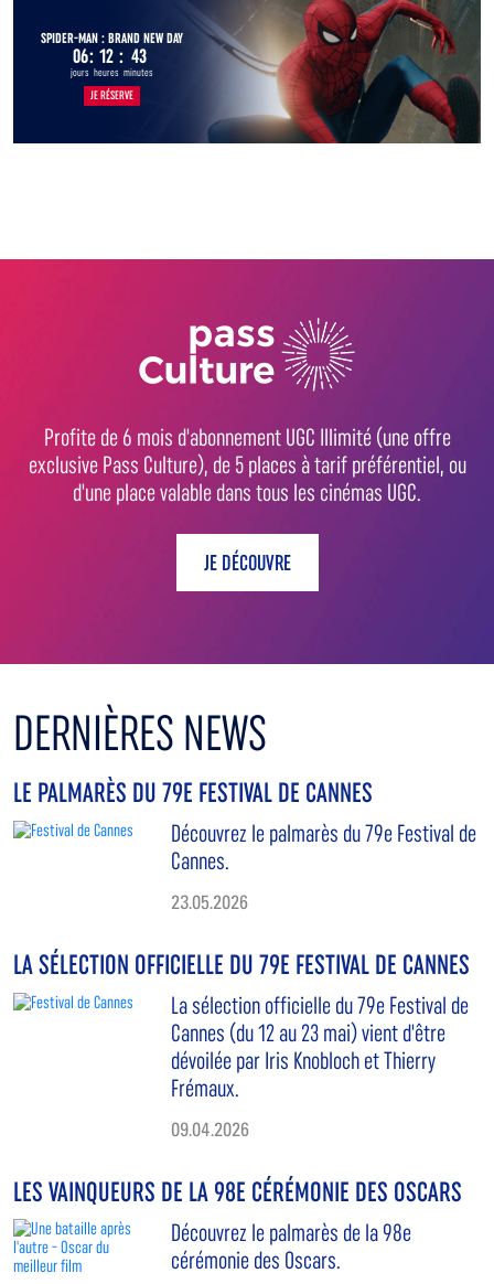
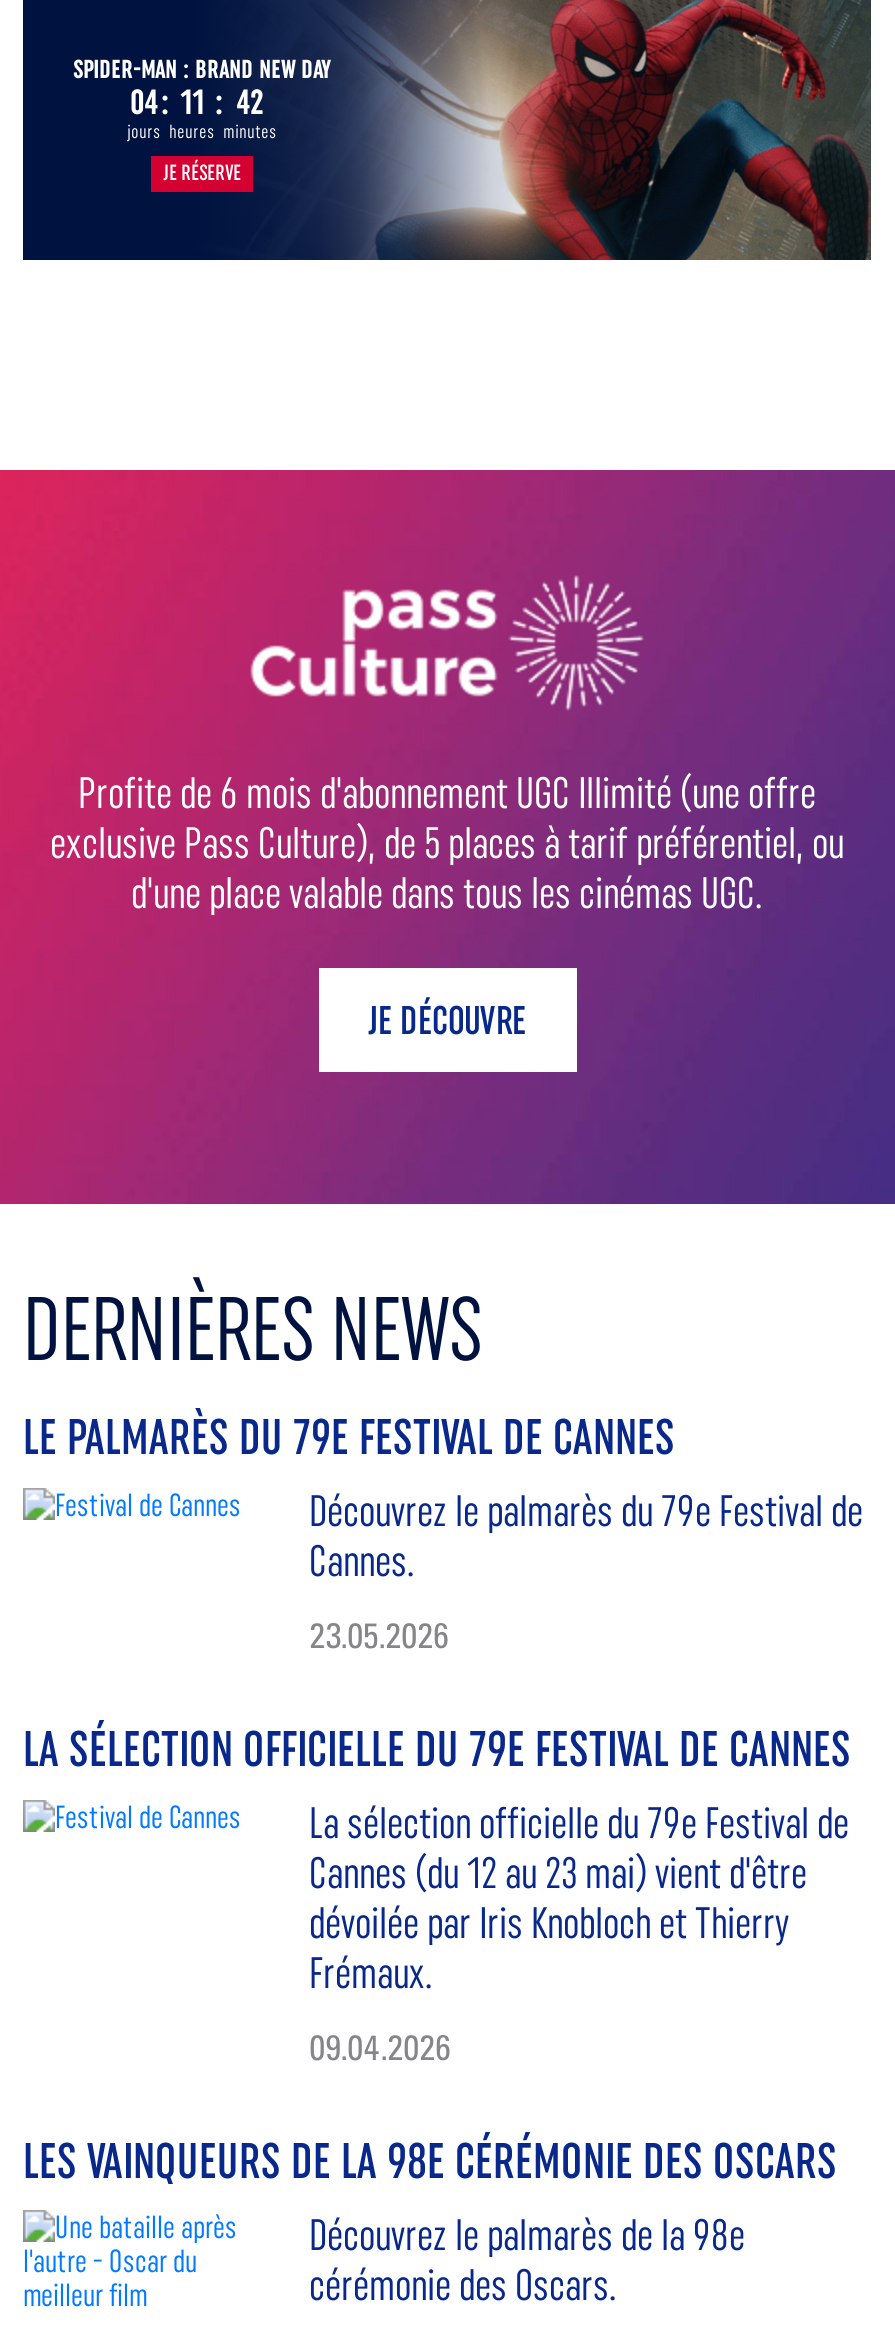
[72,46,88,68] 06 -> [130,83,158,123] 04
[89,46,114,68] : 12 -> [161,83,204,123] : 11
[119,46,146,68] : 43 -> [215,83,264,123] : 42

